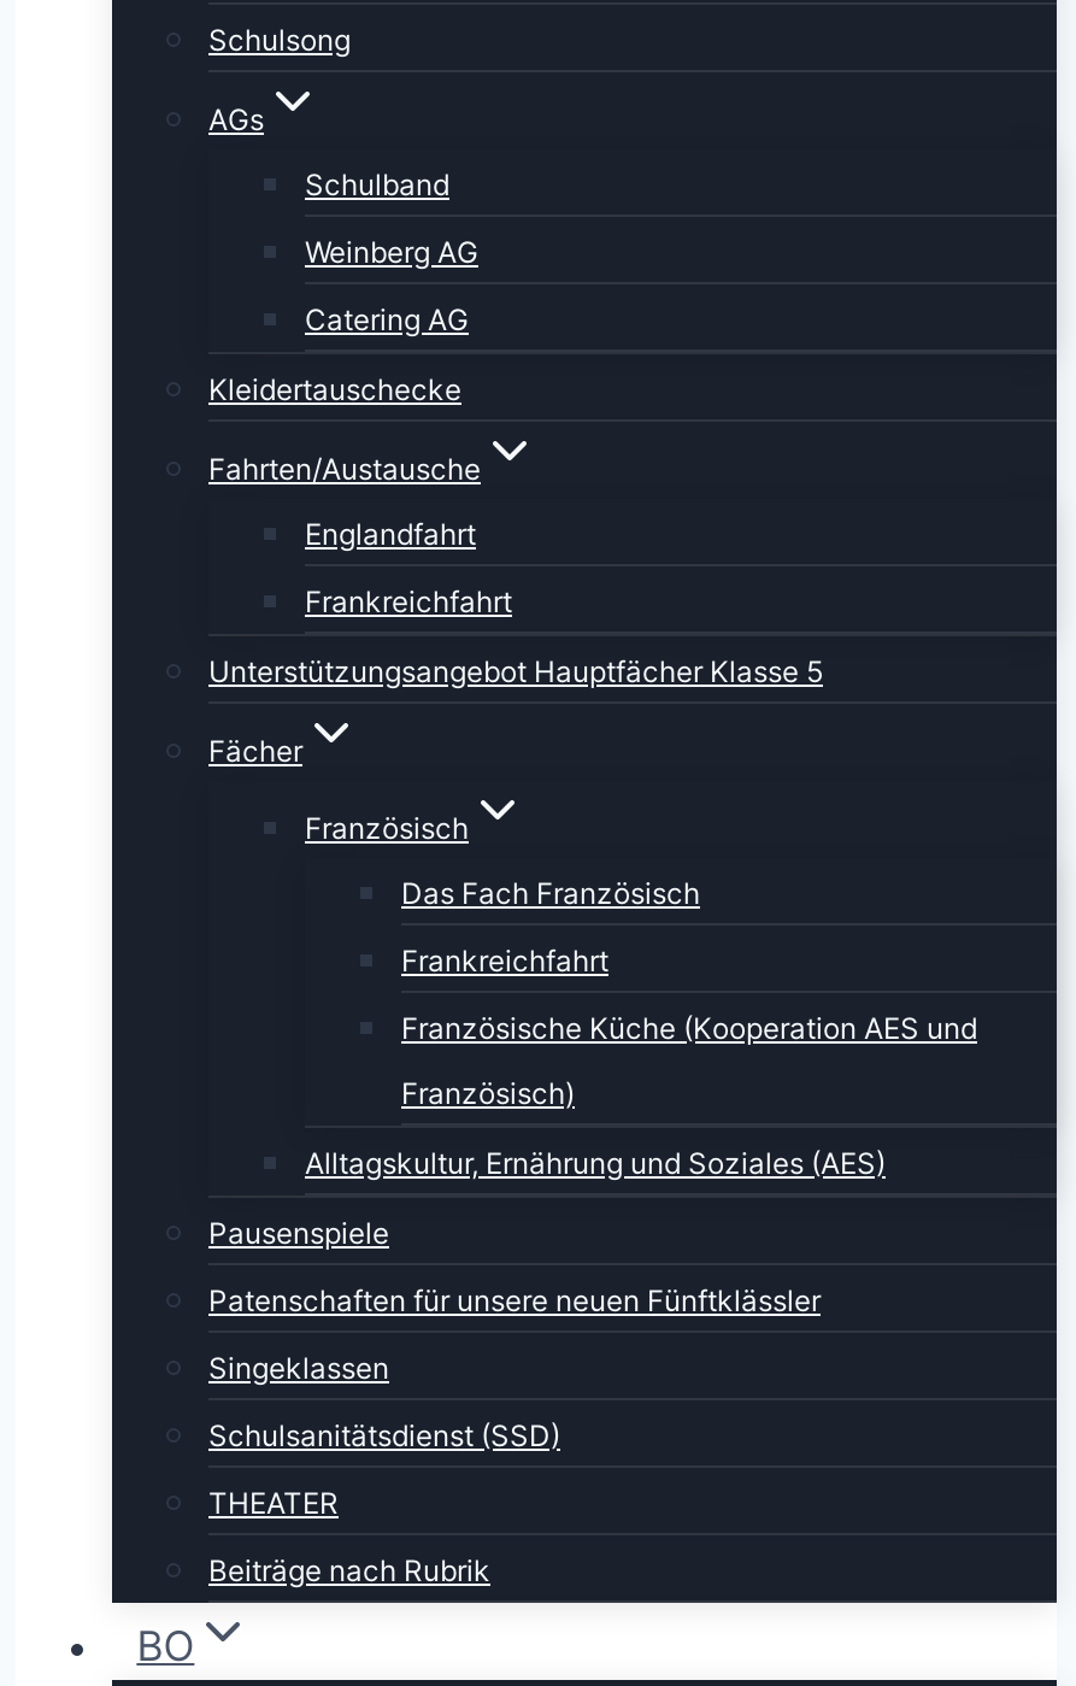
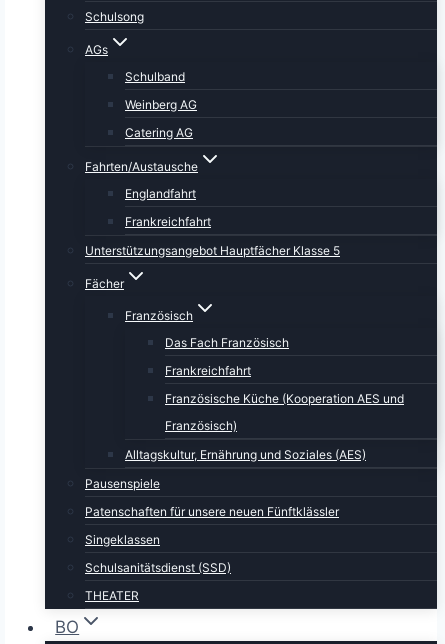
[208,371,461,407] Kleidertauschecke -> none
[208,1552,490,1588] Beiträge nach Rubrik -> none

